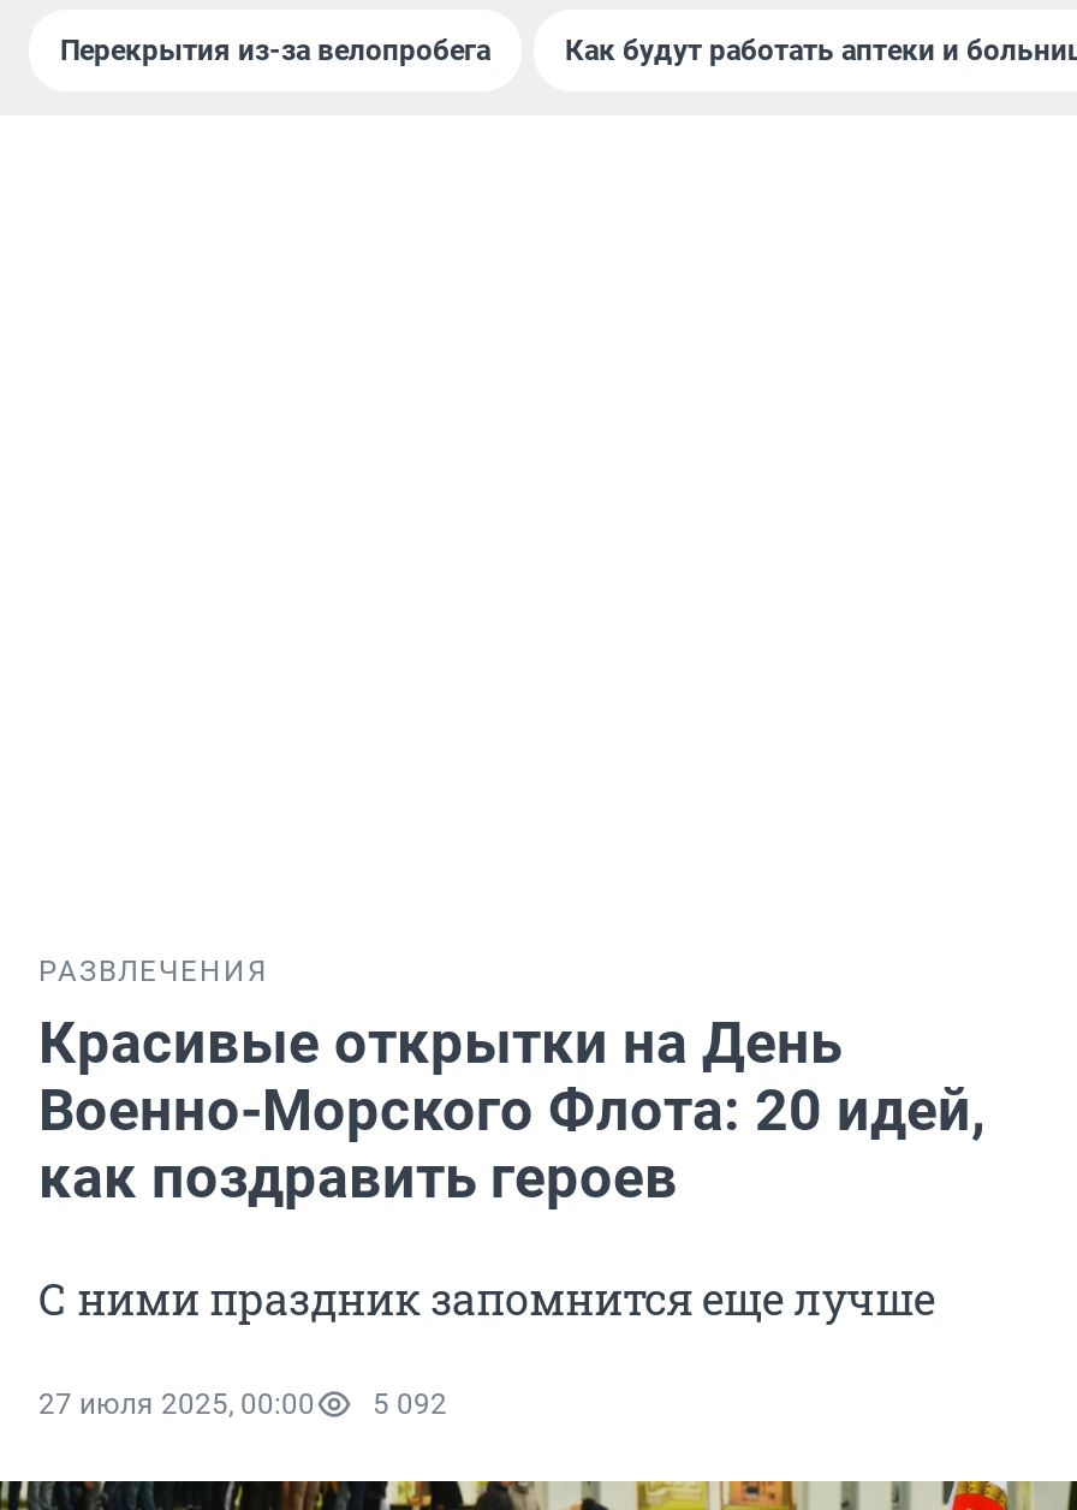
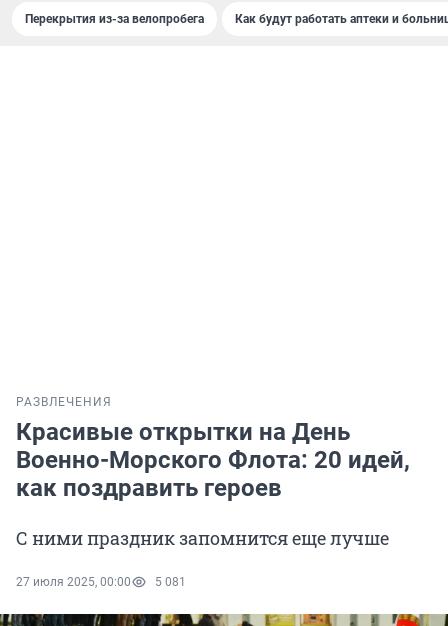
[38,1388,447,1421] 27 июля 2025, 00:00 5 092 -> [16,575,186,589] 27 июля 2025, 00:00 5 081

